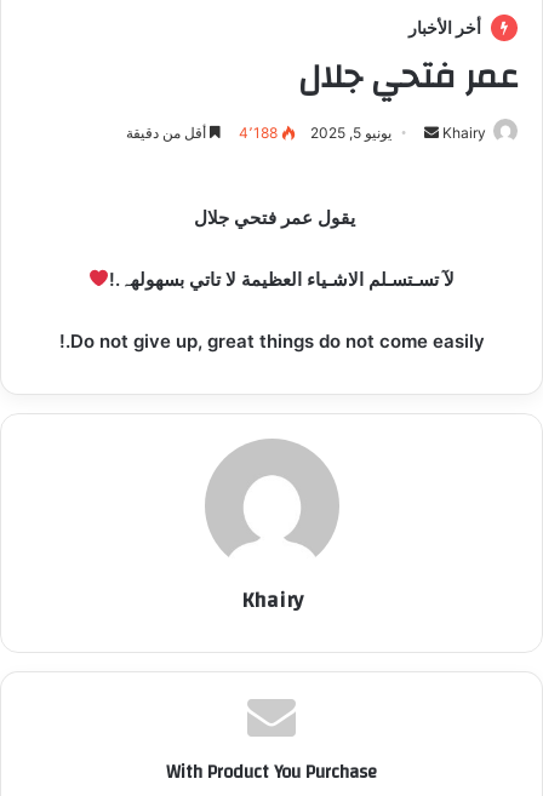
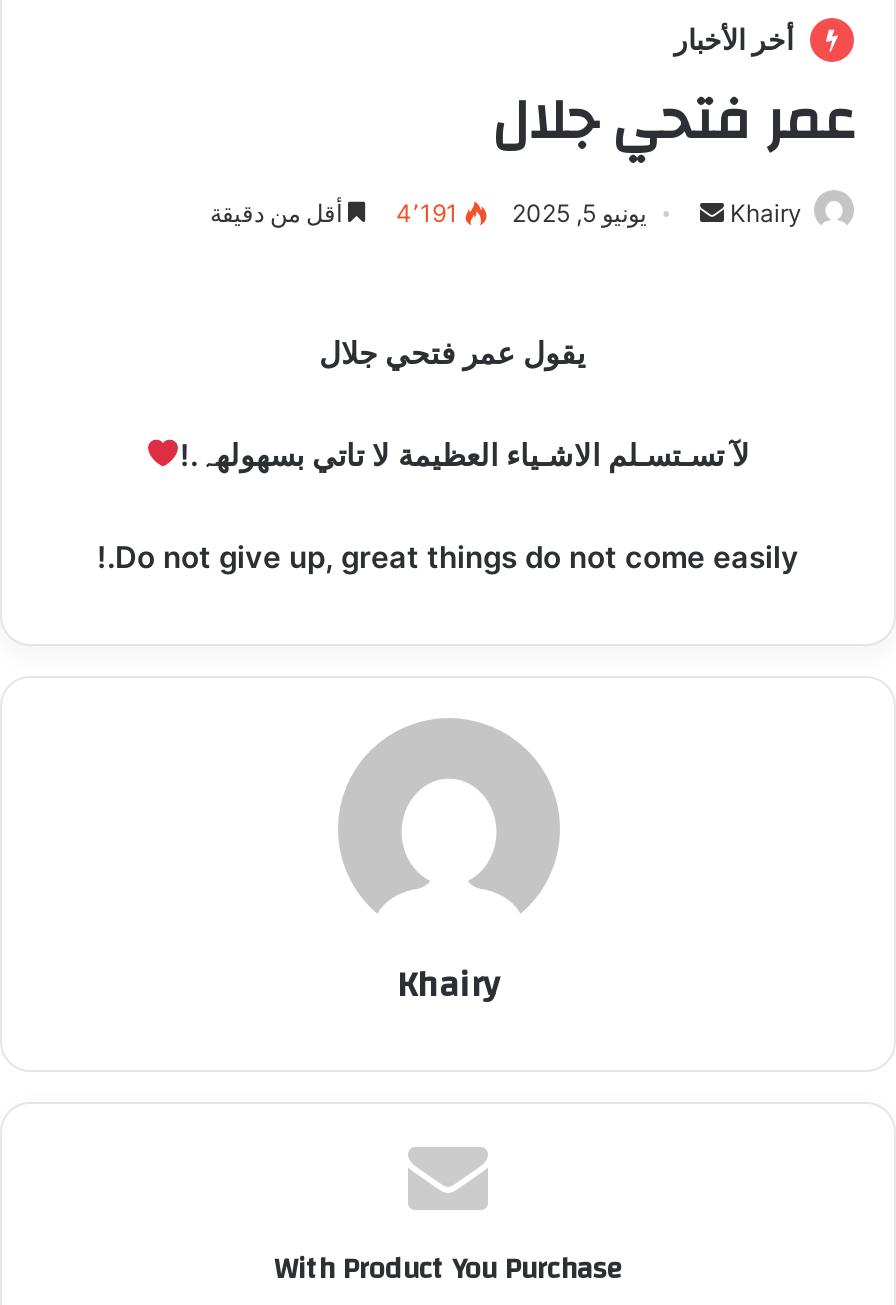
[239,123,278,142] 4٬188 -> [396,198,458,228] 4٬191

